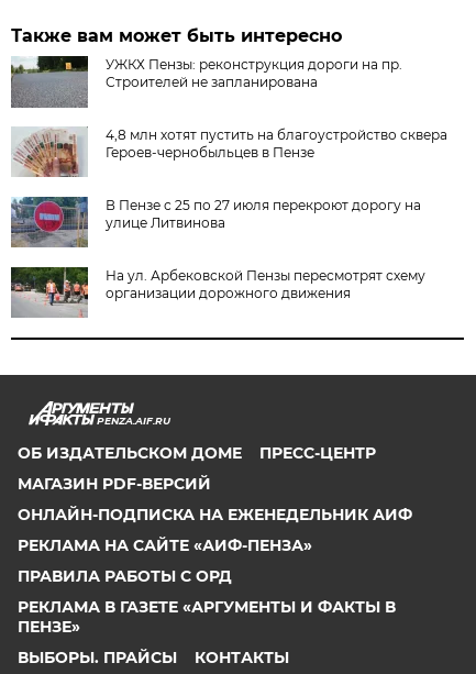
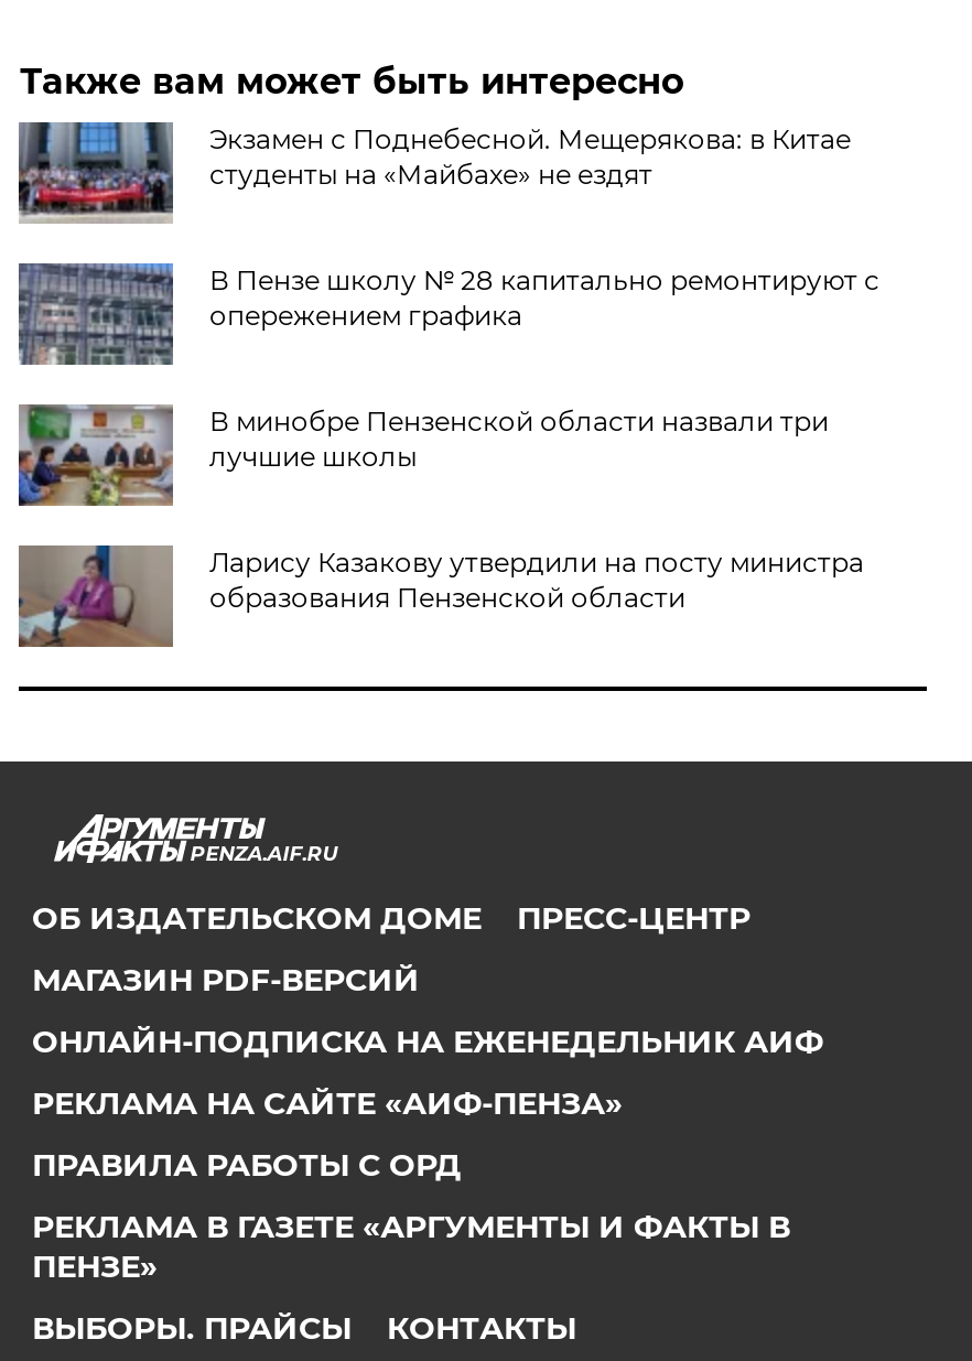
[10,55,403,109] [image] | УЖКХ Пензы: реконструкция дороги на пр. | Строителей не запланирована -> [17,120,851,224] [image] | Экзамен с Поднебесной. Мещерякова: в Китае | студенты на «Майбахе» не ездят
[12,126,448,178] [image] | 4,8 млн хотят пустить на благоустройство сквера | Героев-чернобыльцев в Пензе -> [17,261,879,367] [image] | В Пензе школу № 28 капитально ремонтируют с | опережением графика
[10,196,421,247] [image] | В Пензе с 25 по 27 июля перекроют дорогу на | улице Литвинова -> [17,402,829,508] [image] | В минобре Пензенской области назвали три | лучшие школы
[10,266,426,318] [image] | На ул. Арбековской Пензы пересмотрят схему | организации дорожного движения -> [17,543,864,649] [image] | Ларису Казакову утвердили на посту министра | образования Пензенской области

